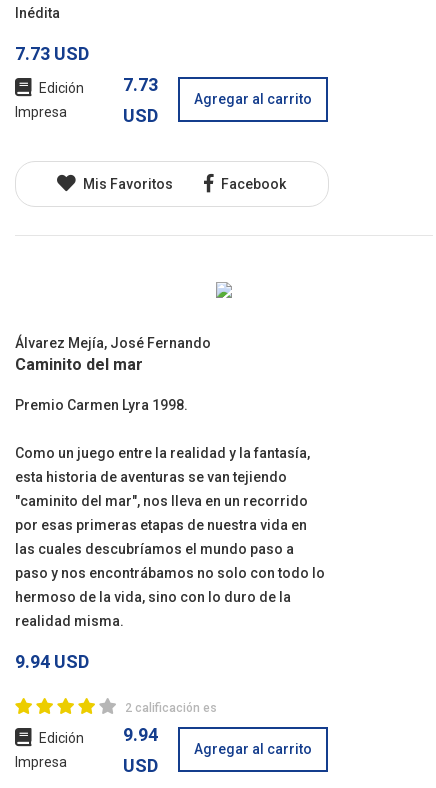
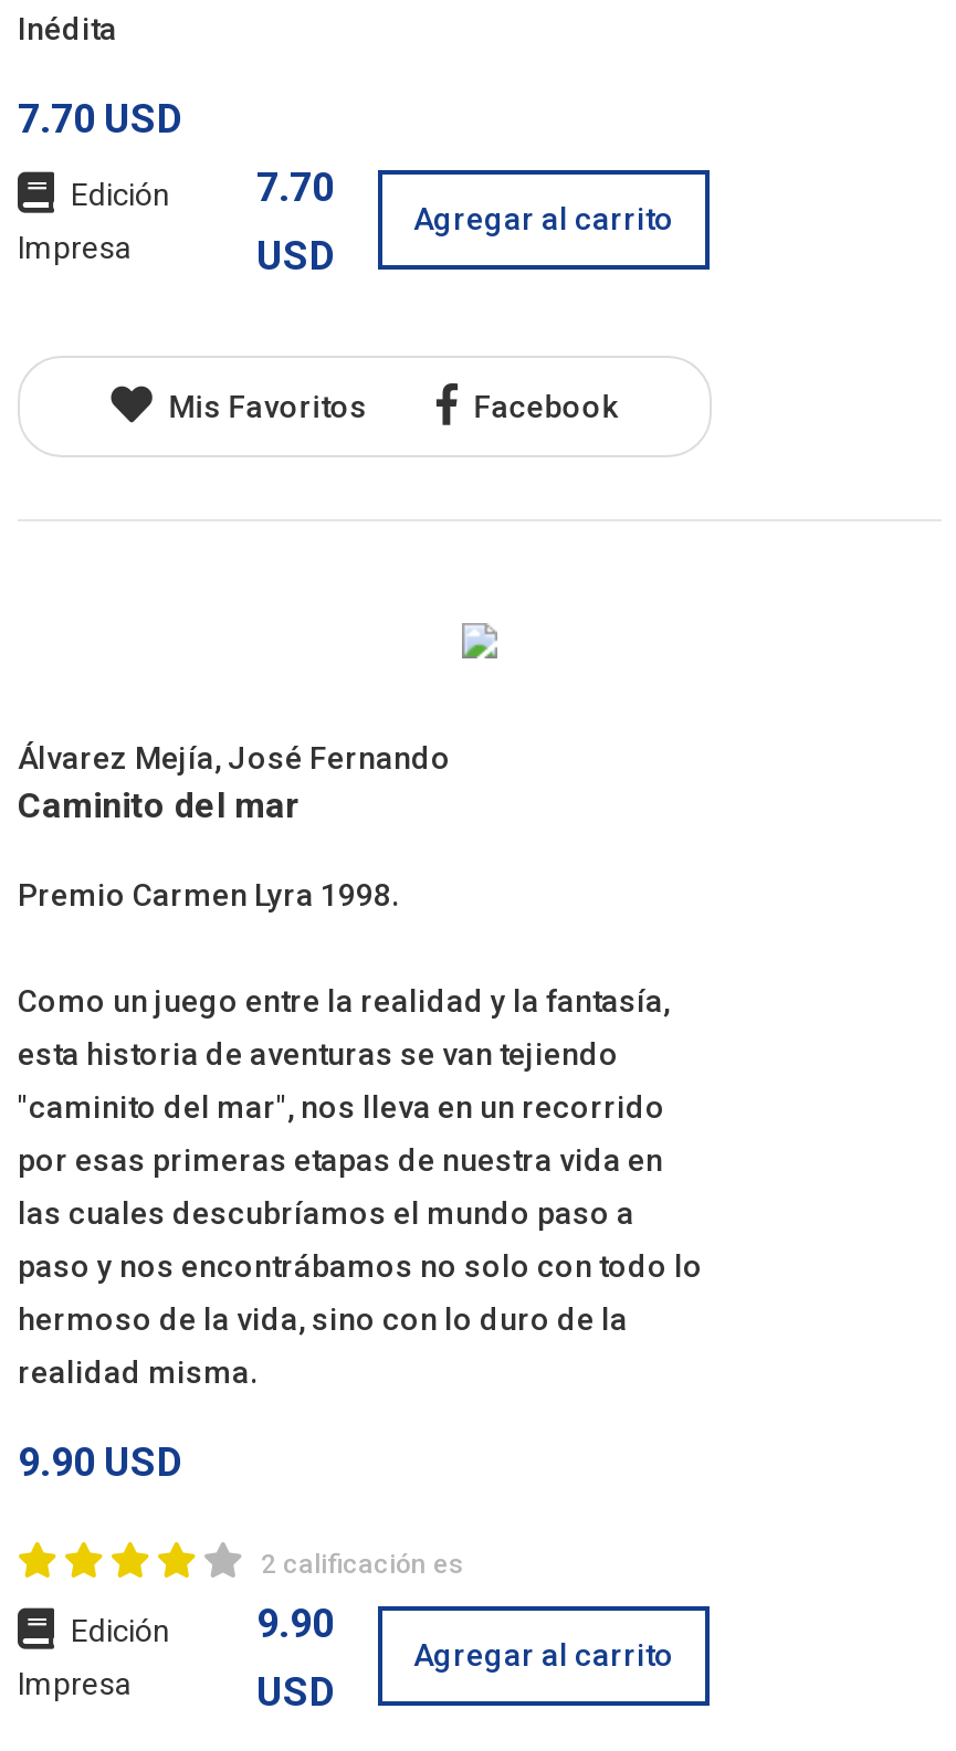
[15,43,89,64] 7.73 USD -> [18,95,181,141] 7.70 USD
[123,74,158,95] 7.73 -> [256,163,334,210] 7.70
[15,651,89,672] 9.94 USD -> [18,1438,181,1485] 9.90 USD
[123,724,158,745] 9.94 -> [256,1599,334,1646] 9.90

